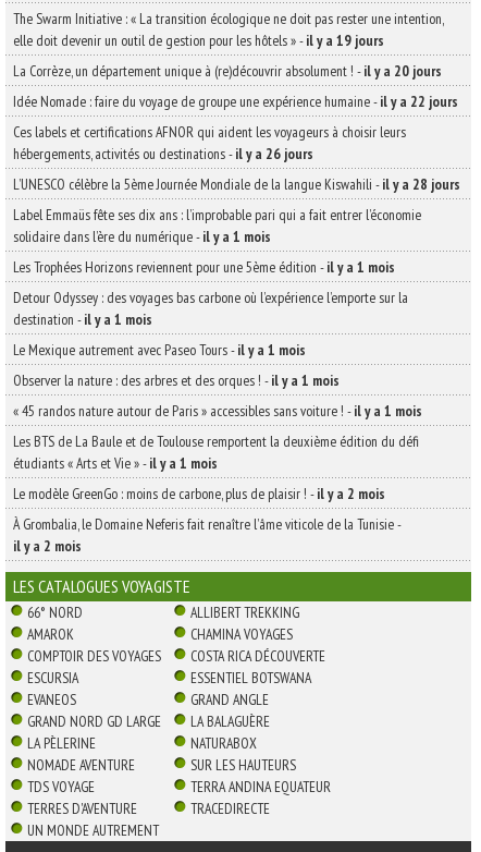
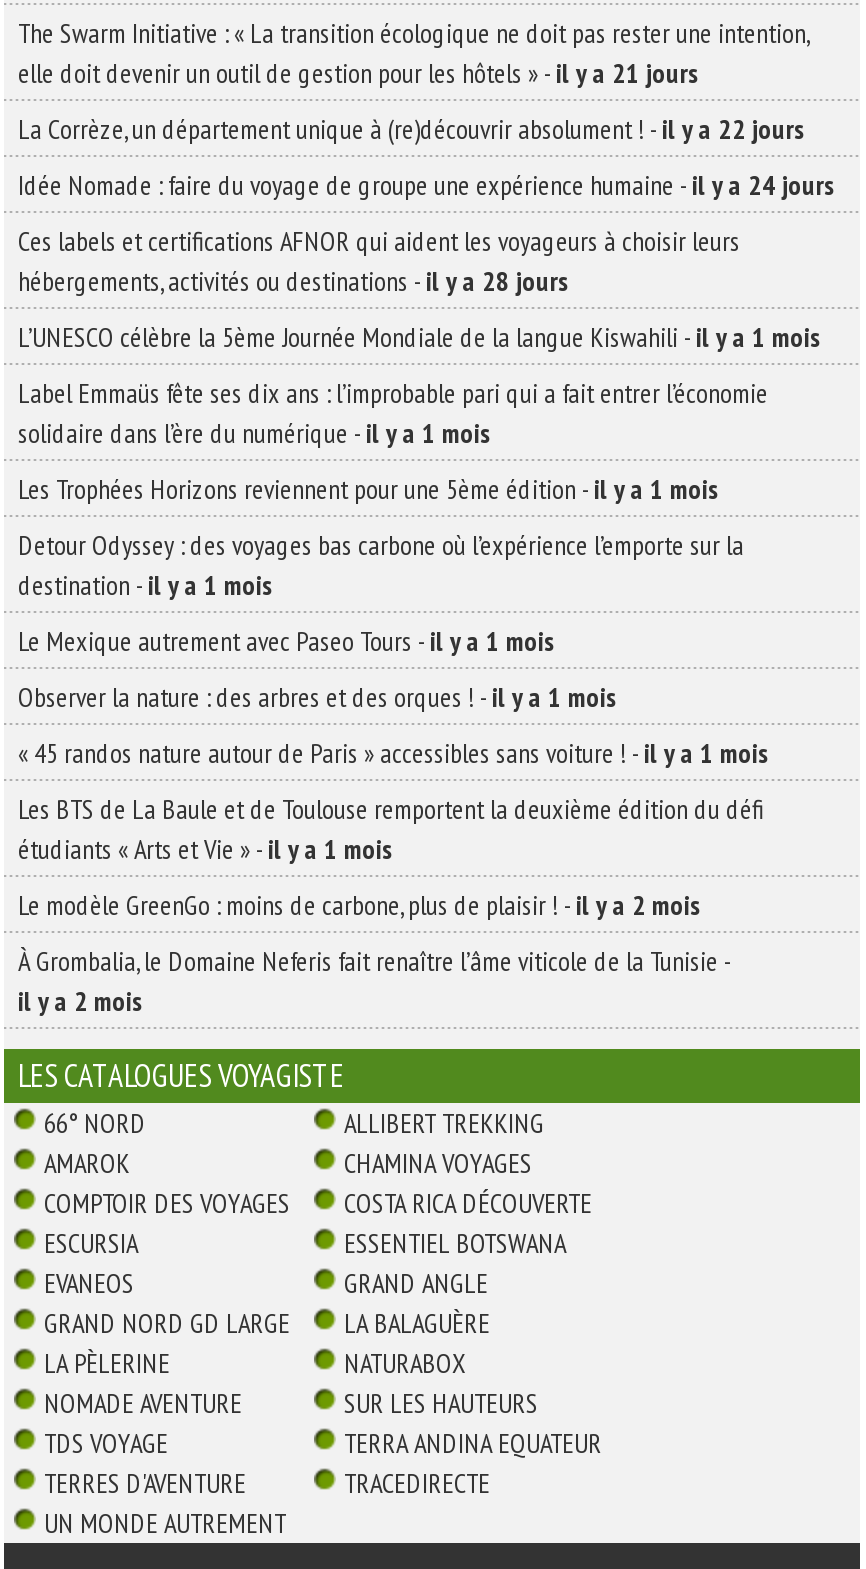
[13,31,384,50] elle doit devenir un outil de gestion pour les hôtels » - il y a 19 jours -> [18,55,700,91] elle doit devenir un outil de gestion pour les hôtels » - il y a 21 jours
[13,61,442,81] La Corrèze, un département unique à (re)découvrir absolument ! - il y a 20 jours -> [18,111,806,147] La Corrèze, un département unique à (re)découvrir absolument ! - il y a 22 jours
[13,92,458,111] Idée Nomade : faire du voyage de groupe une expérience humaine - il y a 22 jours -> [18,167,836,203] Idée Nomade : faire du voyage de groupe une expérience humaine - il y a 24 jours
[13,144,313,163] hébergements, activités ou destinations - il y a 26 jours -> [18,263,570,299] hébergements, activités ou destinations - il y a 28 jours
[13,174,460,194] L’UNESCO célèbre la 5ème Journée Mondiale de la langue Kiswahili - il y a 28 jours -> [18,319,822,355] L’UNESCO célèbre la 5ème Journée Mondiale de la langue Kiswahili - il y a 1 mois

